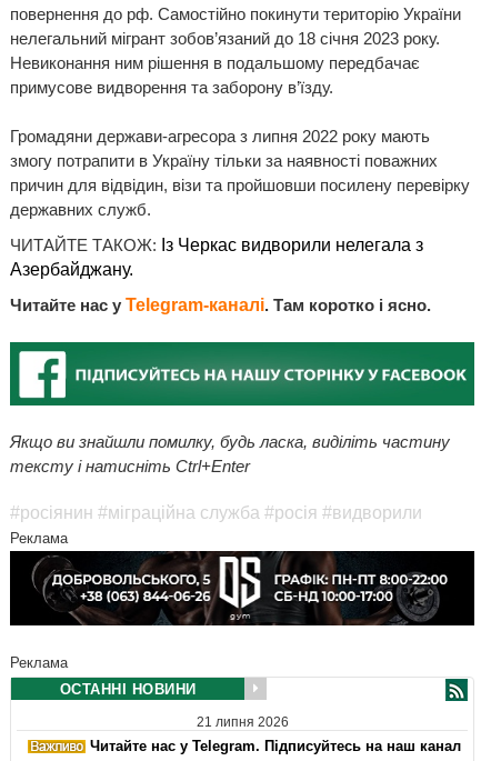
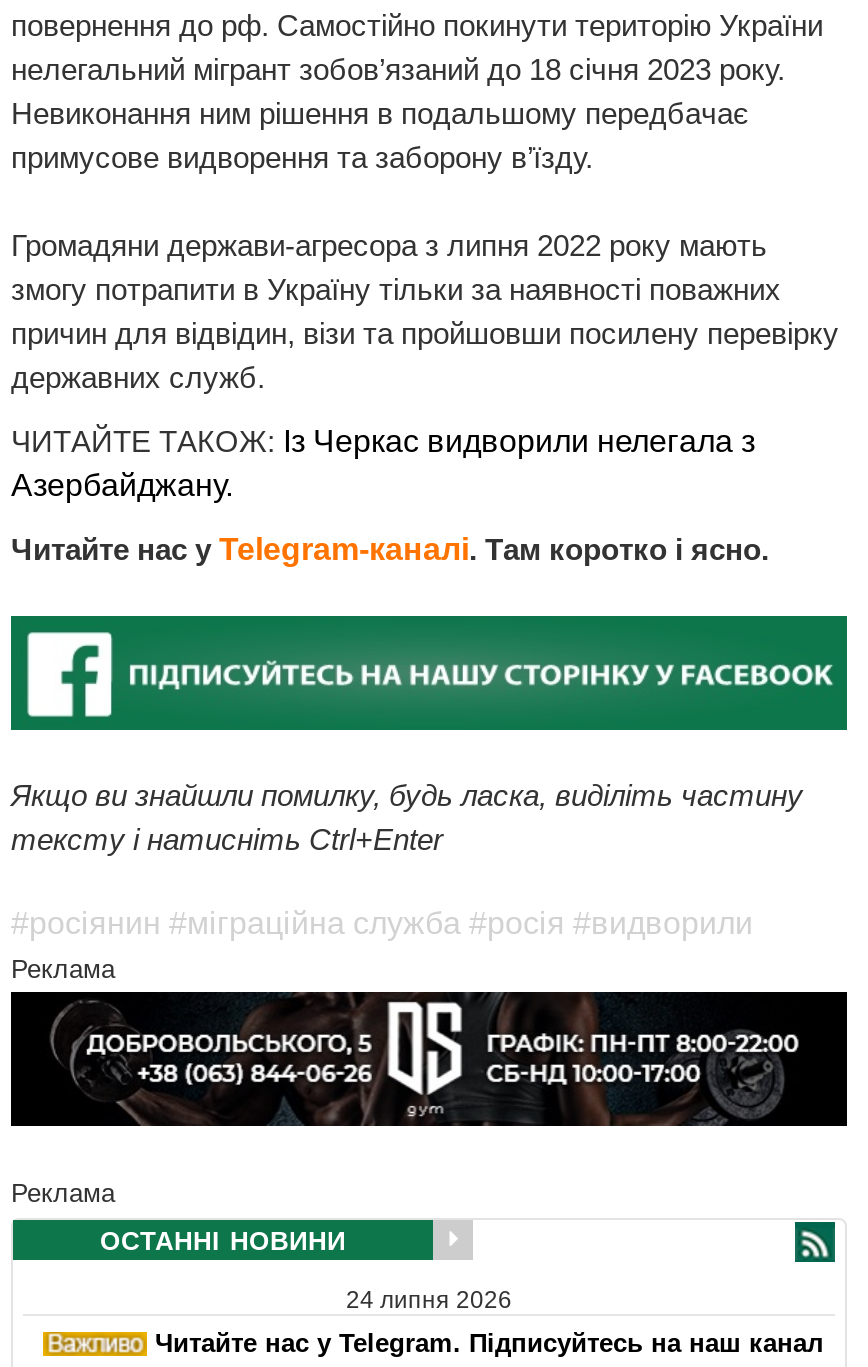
[196,714,288,729] 21 липня 2026 -> [346,1285,512,1313] 24 липня 2026

